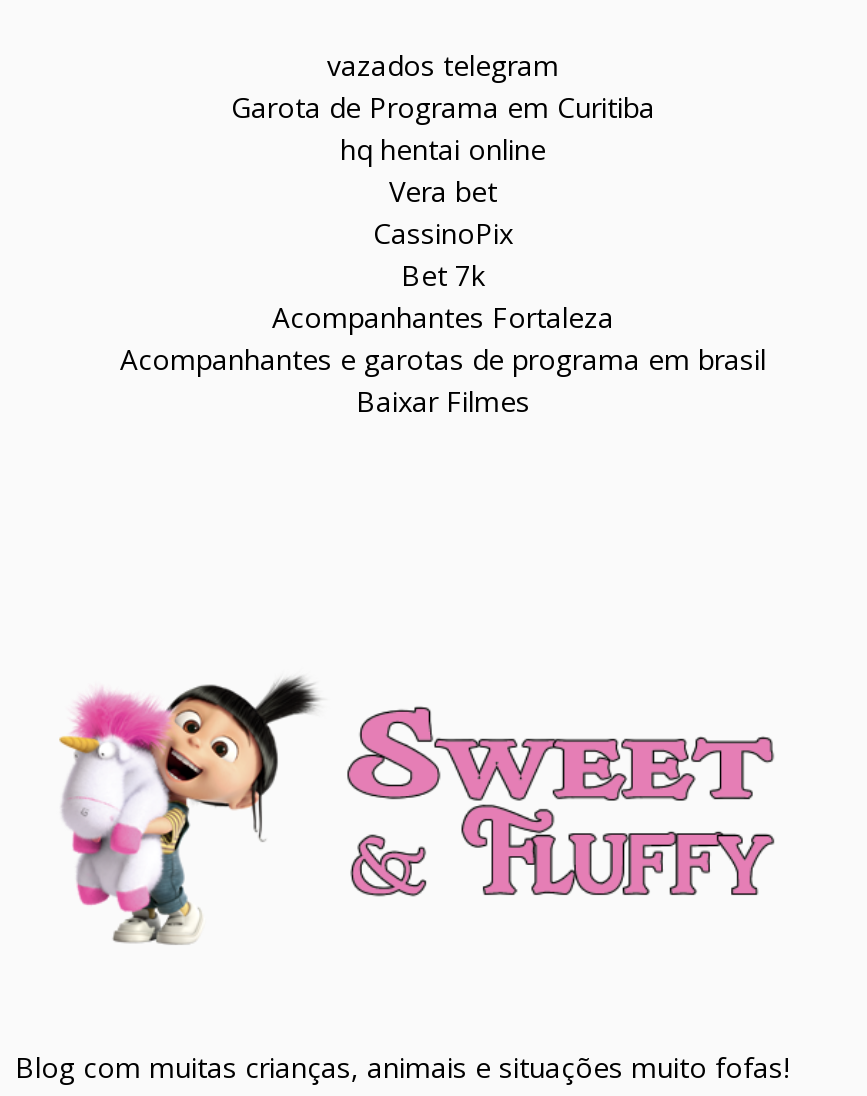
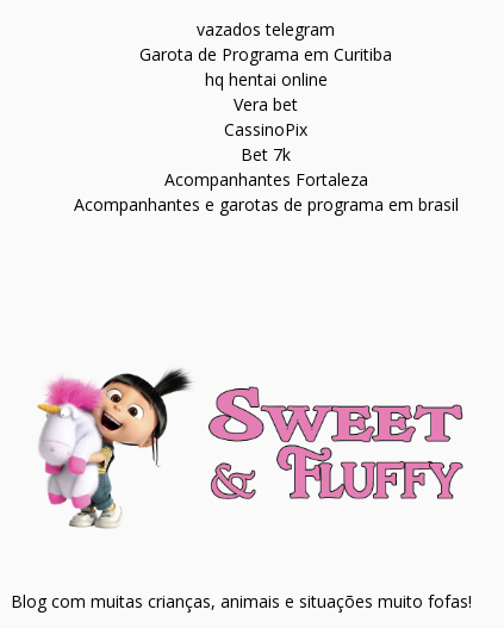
[356,383,530,421] Baixar Filmes -> none

